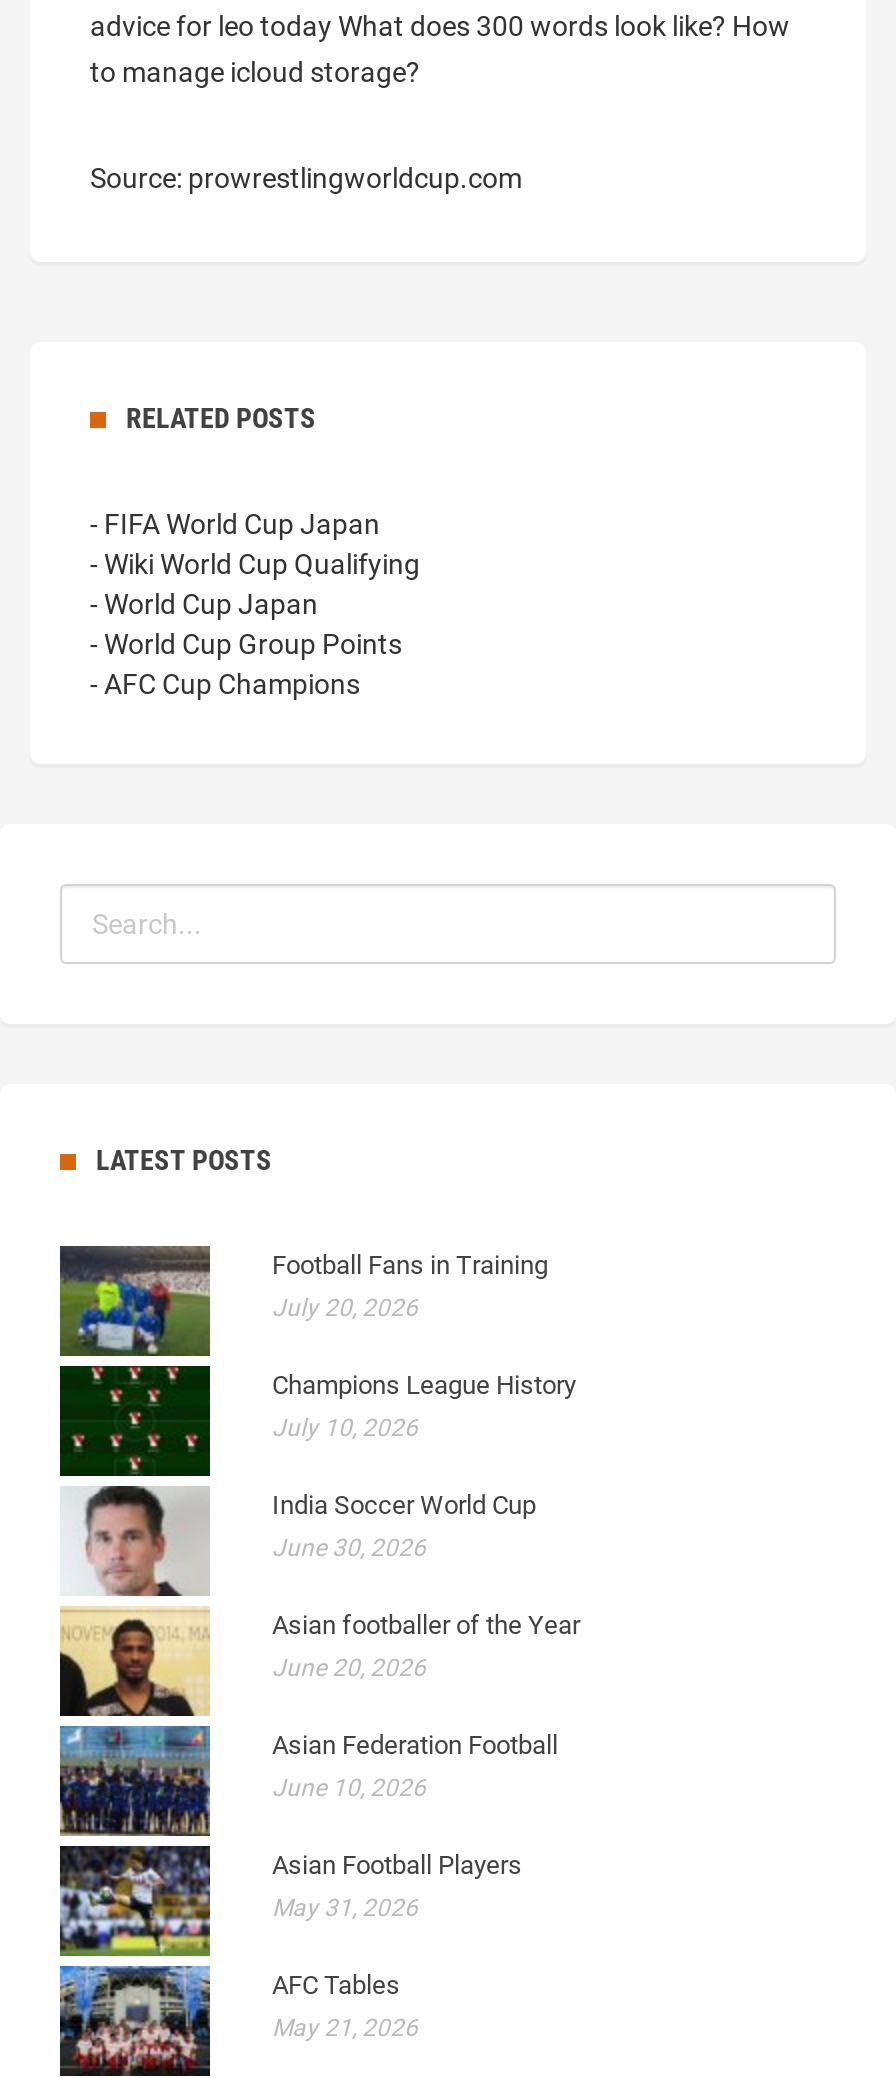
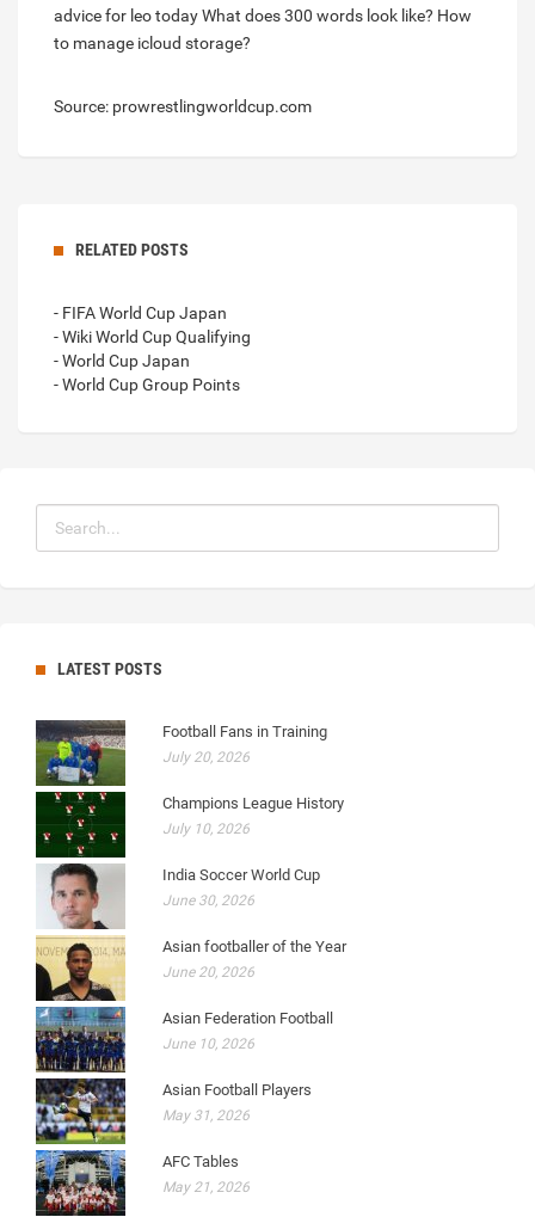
[90,668,360,700] - AFC Cup Champions -> none

